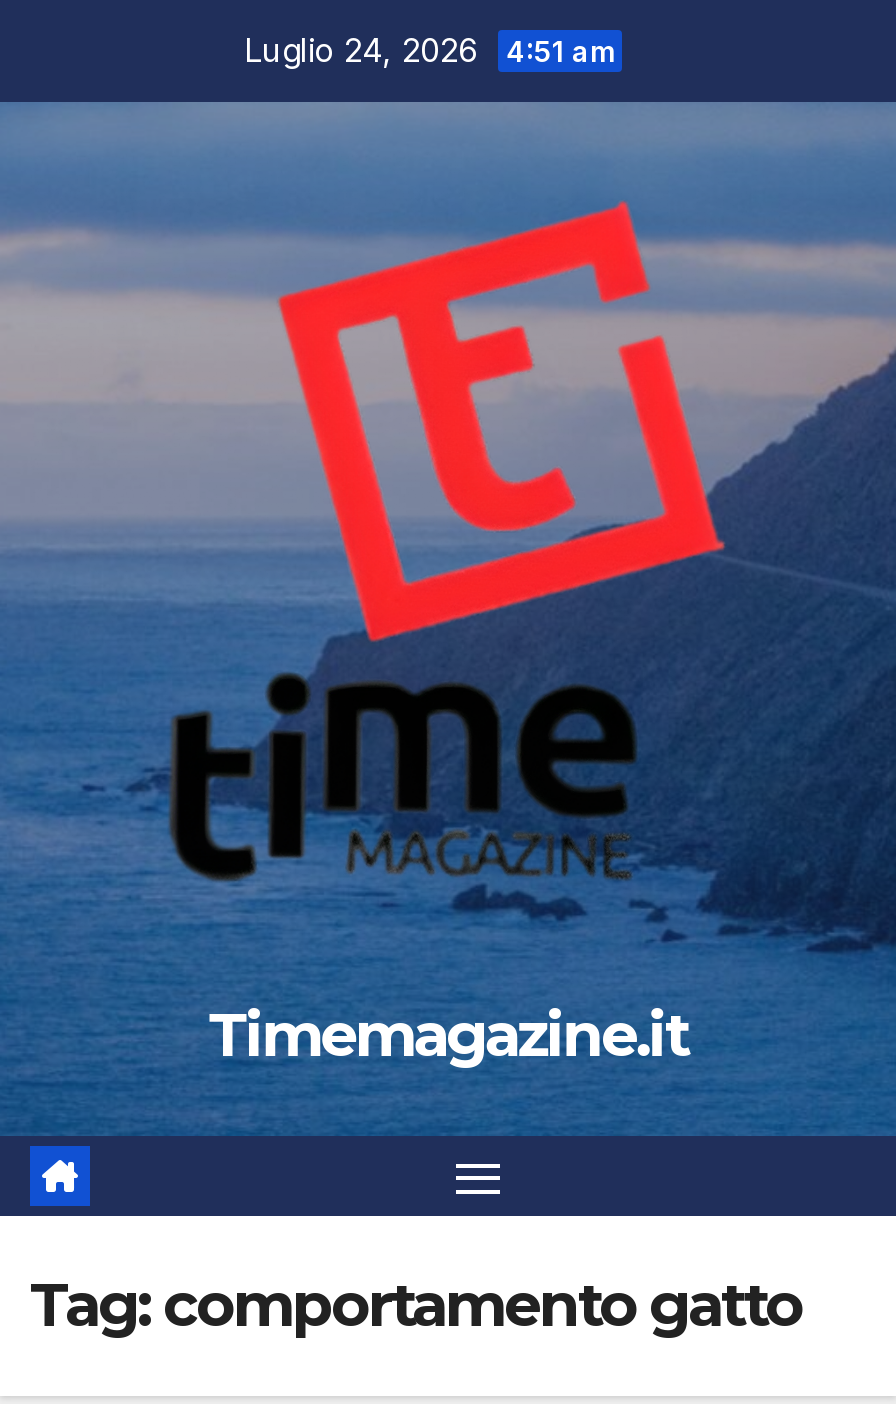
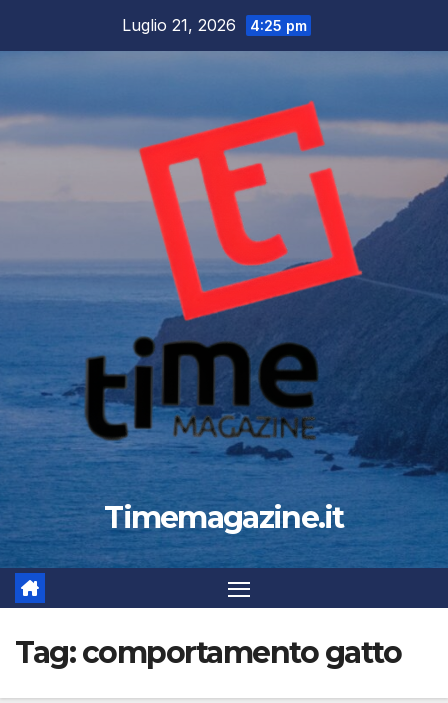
[244,30,614,70] Luglio 24, 2026 4:51 am -> [122,15,307,35] Luglio 21, 2026 4:25 pm

